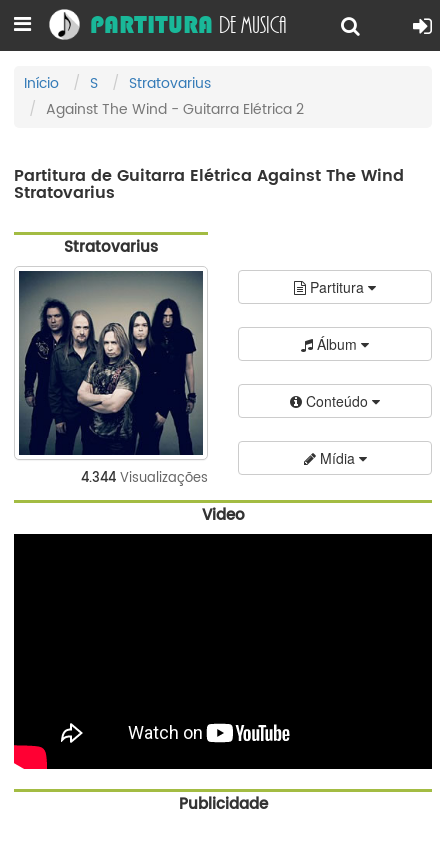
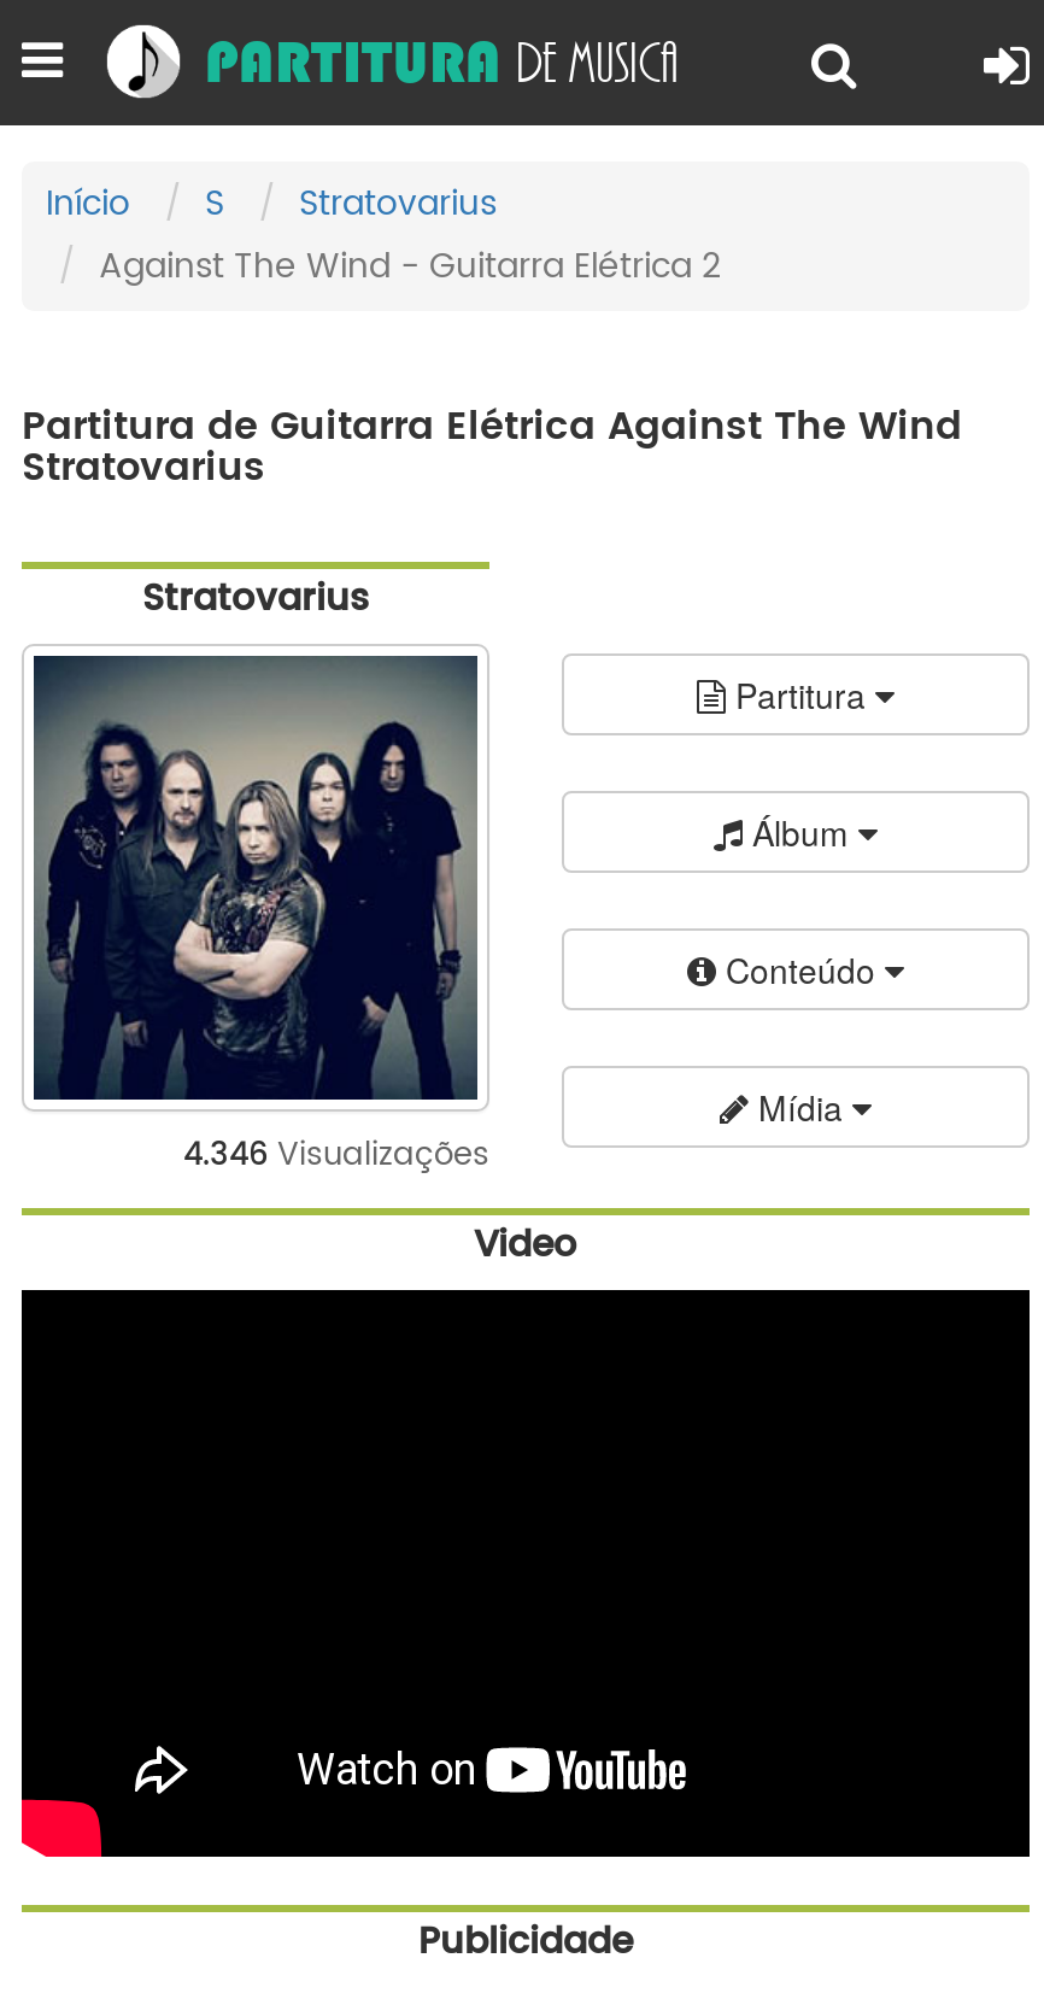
[81,468,208,489] 4.344 Visualizações -> [183,1131,489,1182] 4.346 Visualizações

